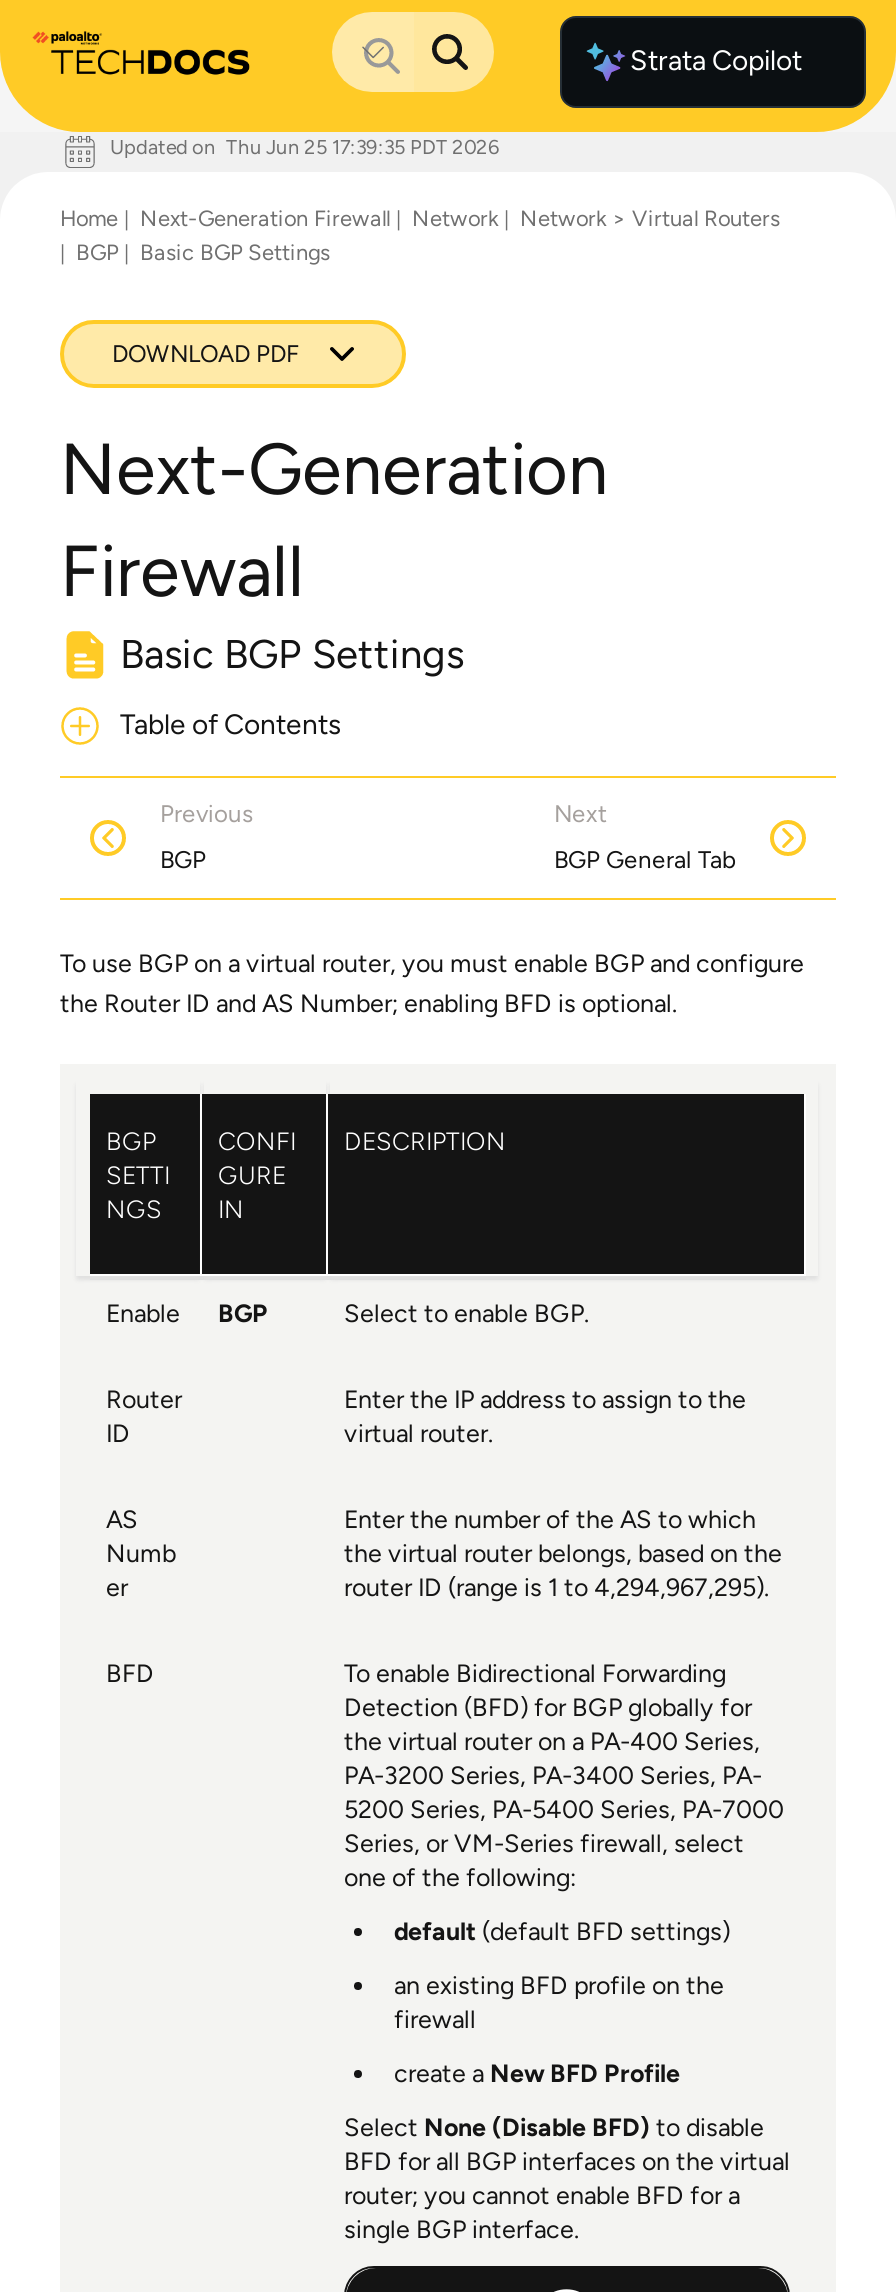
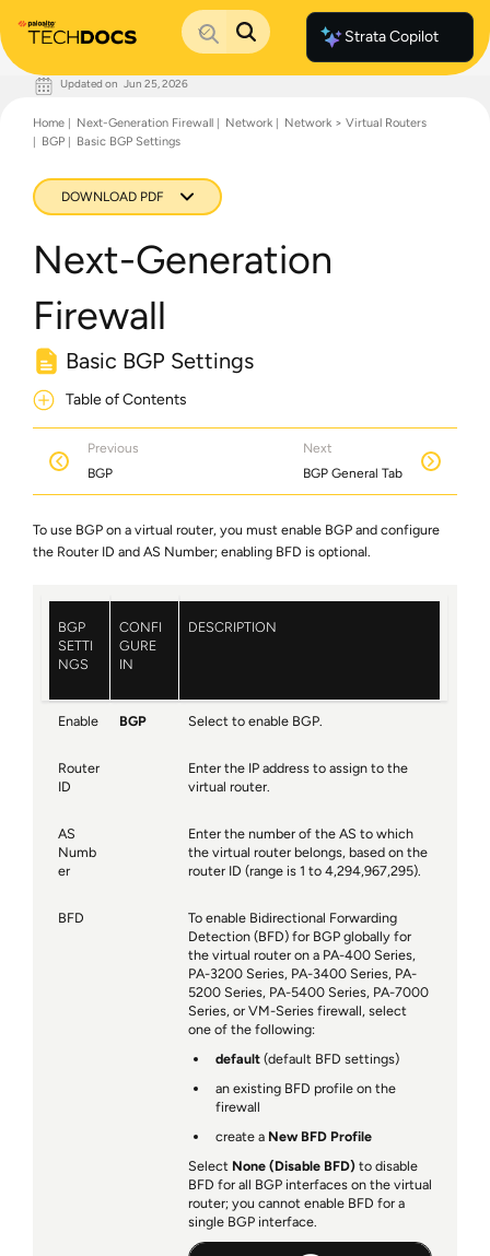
[110,133,500,159] Updated on Thu Jun 25 17:39:35 PDT 2026 -> [60,76,188,90] Updated on Jun 25, 2026

